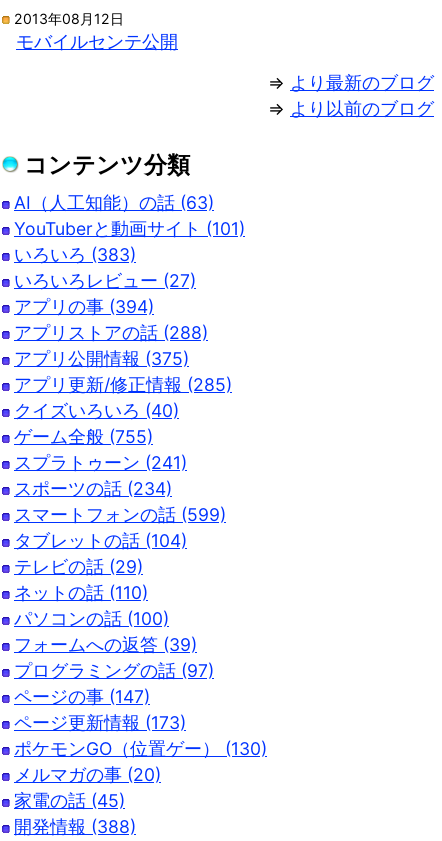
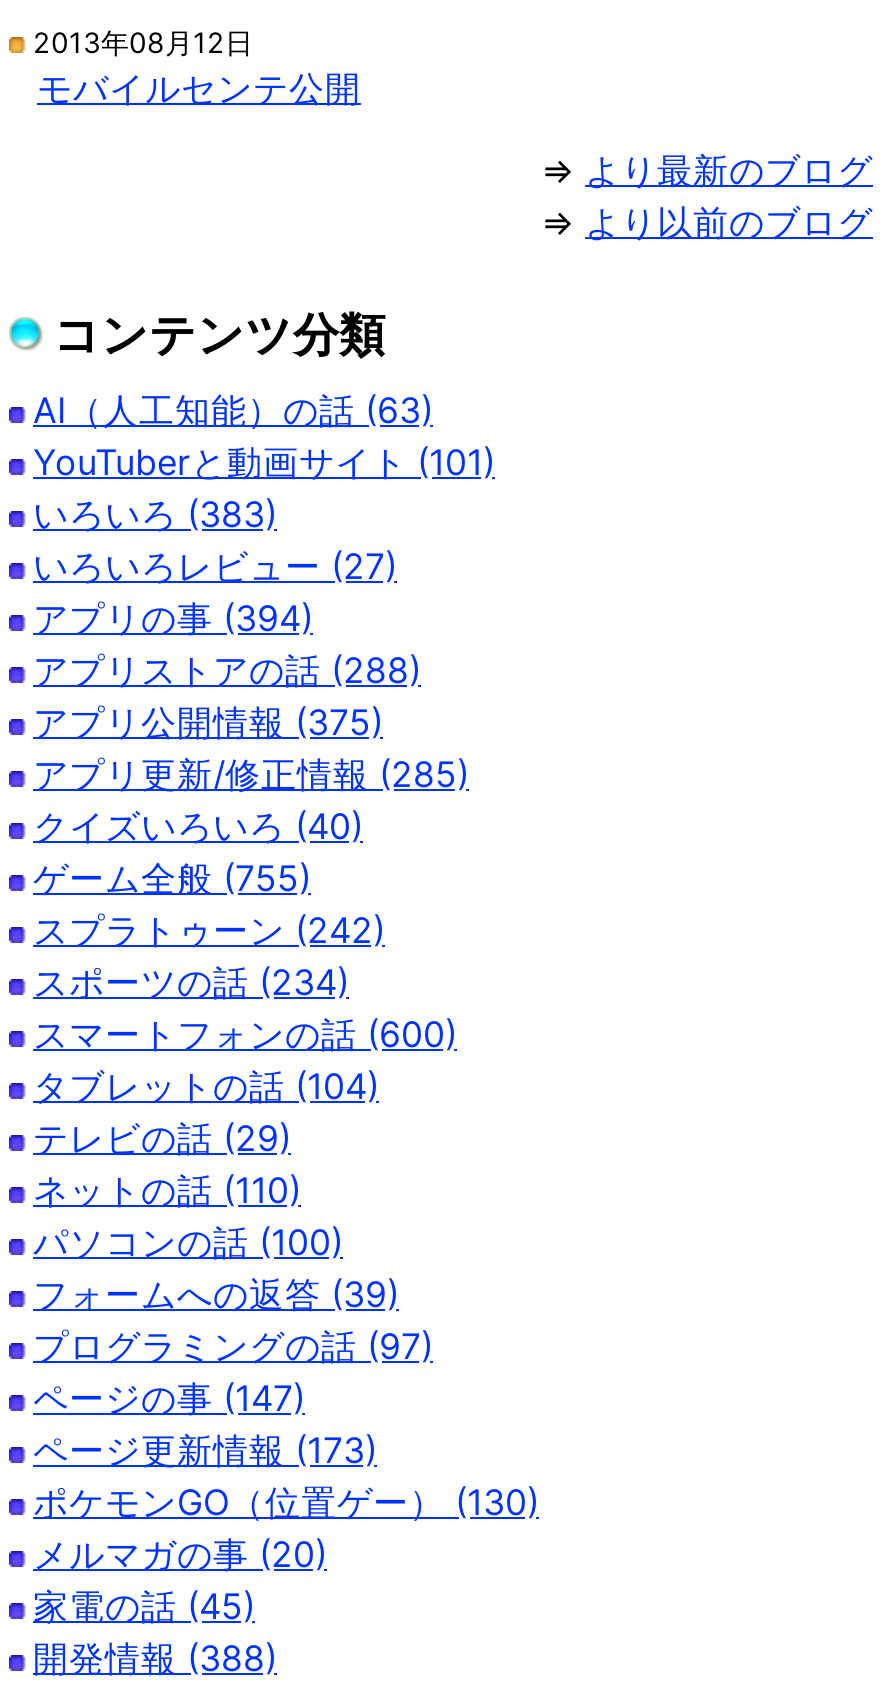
[14,452,187,473] スプラトゥーン (241) -> [33,909,385,951] スプラトゥーン (242)
[14,504,226,525] スマートフォンの話 (599) -> [33,1013,457,1055] スマートフォンの話 (600)

